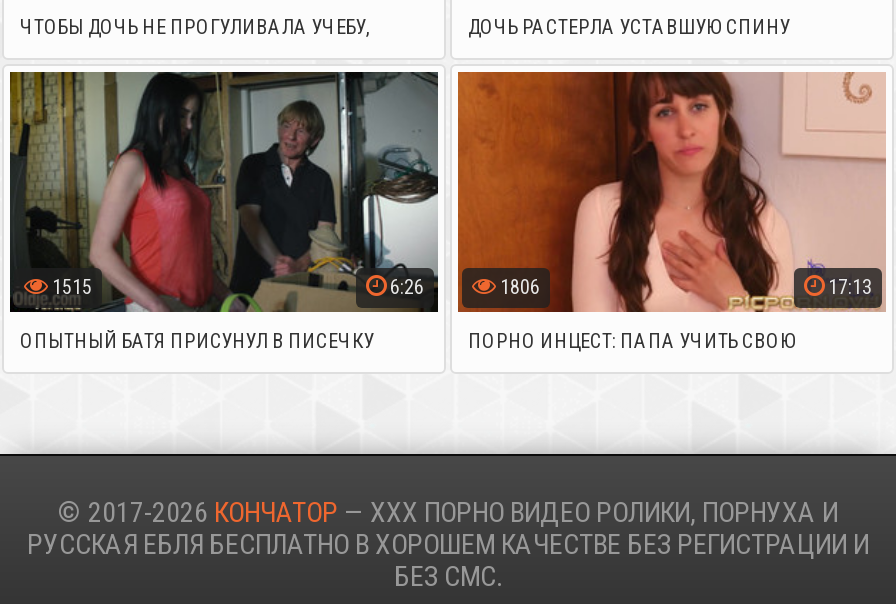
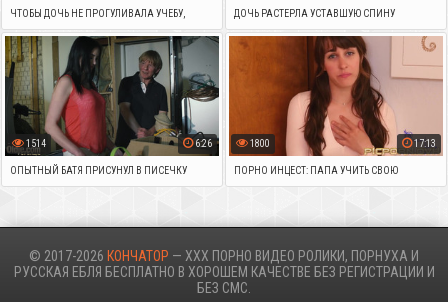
[48,277,92,299] 1515 -> [24,138,46,149] 1514
[496,277,540,299] 1806 -> [248,138,270,149] 1800

